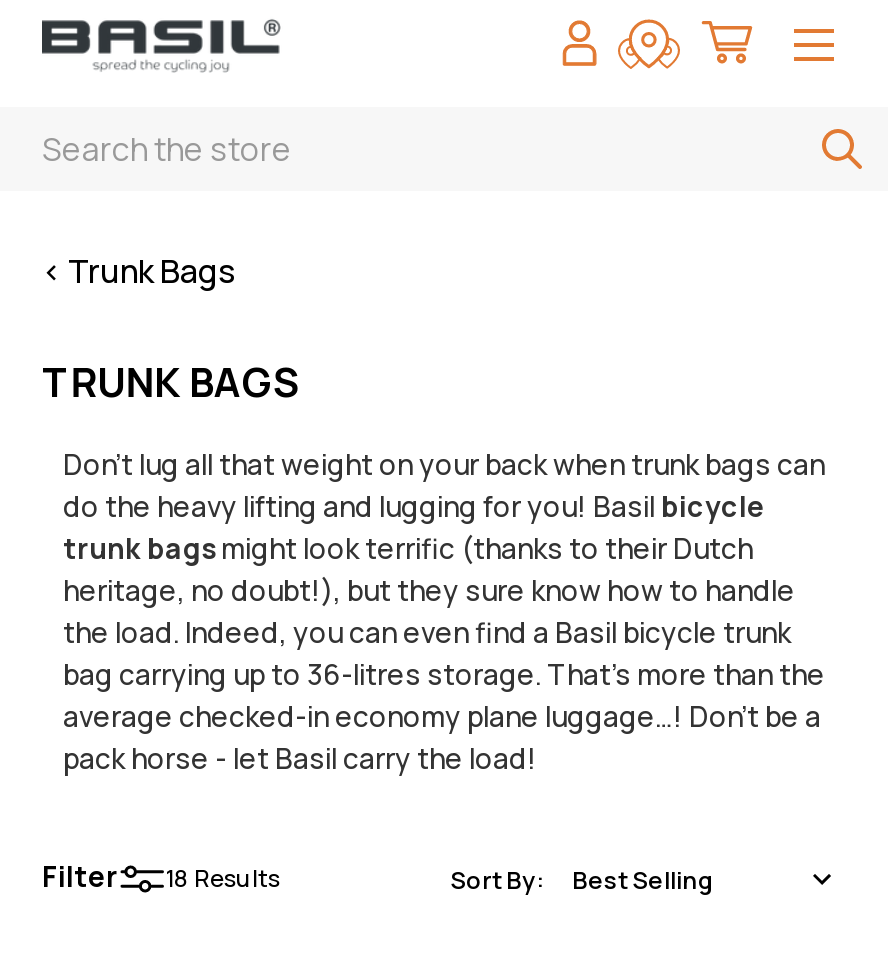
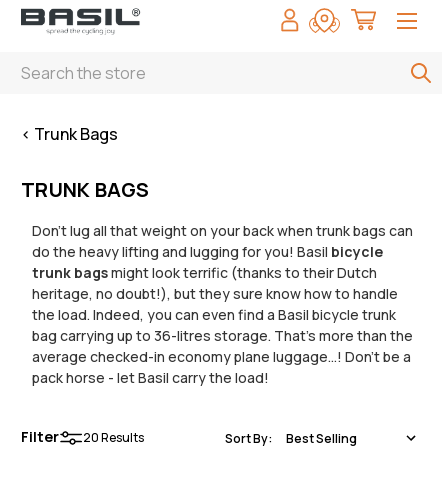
[42,857,280,895] Filter 18 Results -> [21,427,144,446] Filter 20 Results

